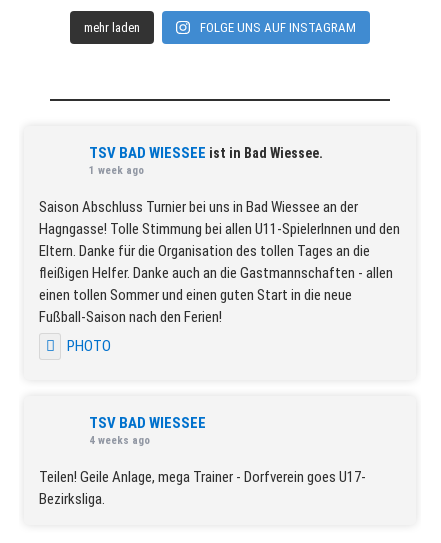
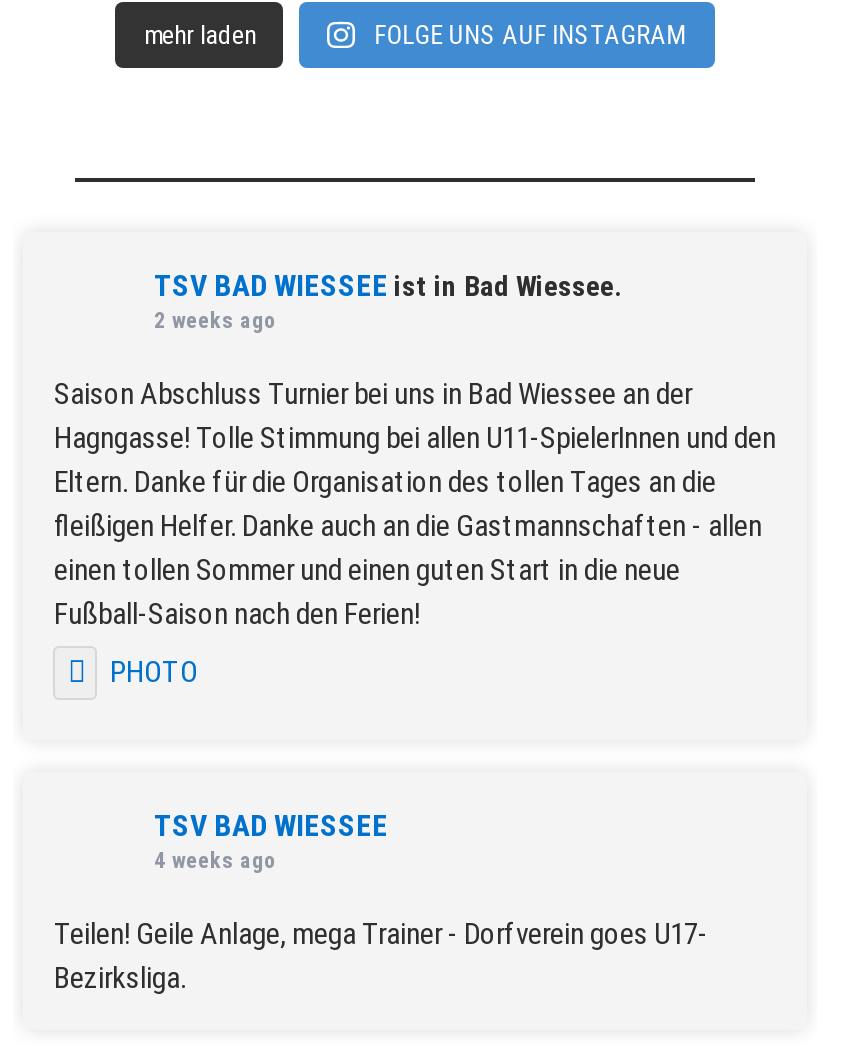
[89,164,144,177] 1 week ago -> [154,309,276,335] 2 weeks ago

